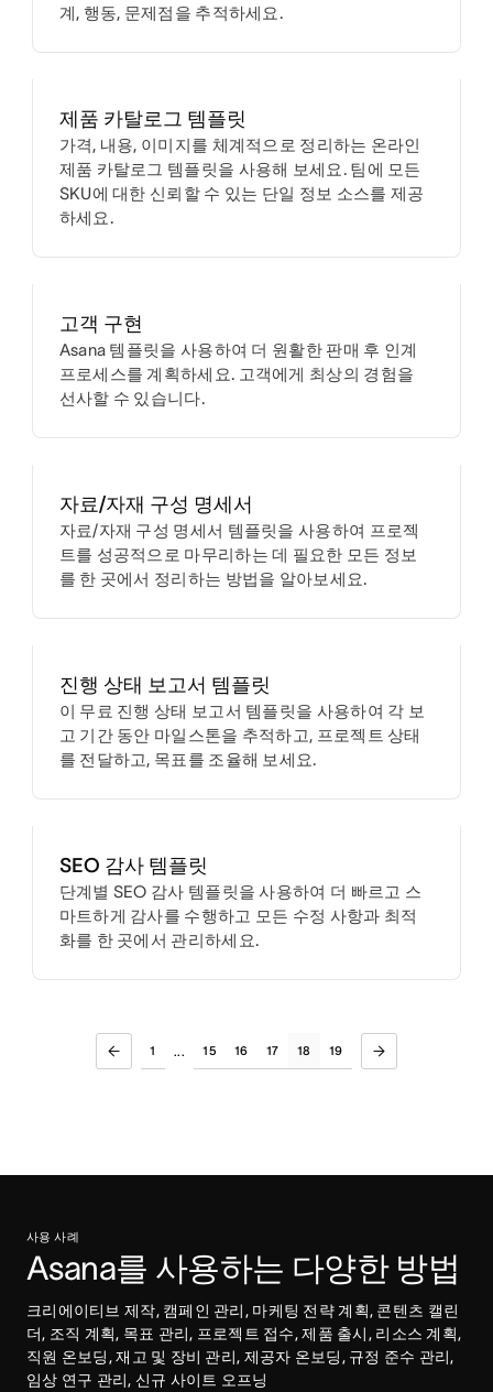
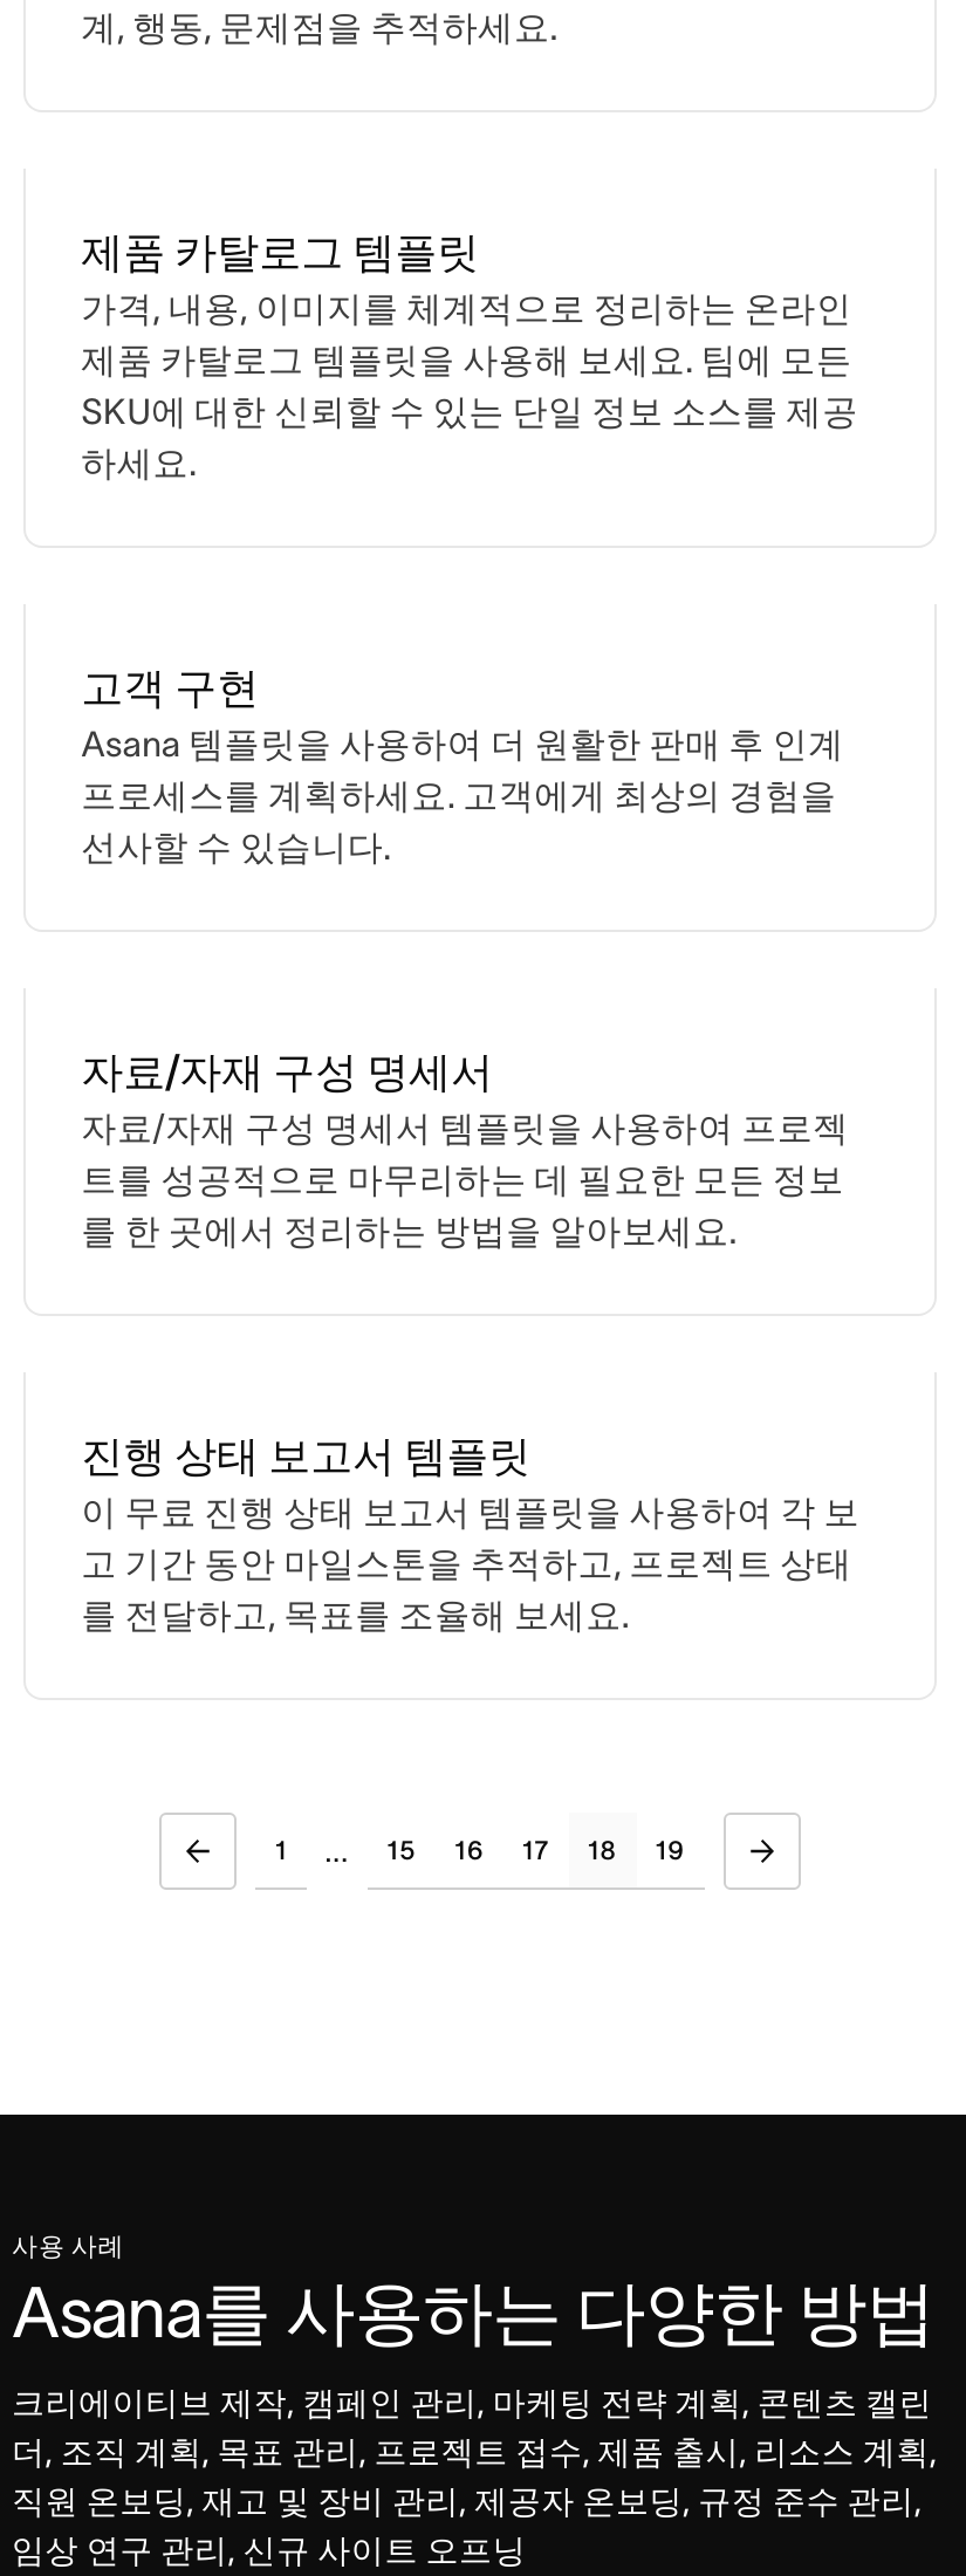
[59,855,422,949] SEO 감사 템플릿 | 단계별 SEO 감사 템플릿을 사용하여 더 빠르고 스 | 마트하게 감사를 수행하고 모든 수정 사항과 최적 | 화를 한 곳에서 관리하세요. -> none

